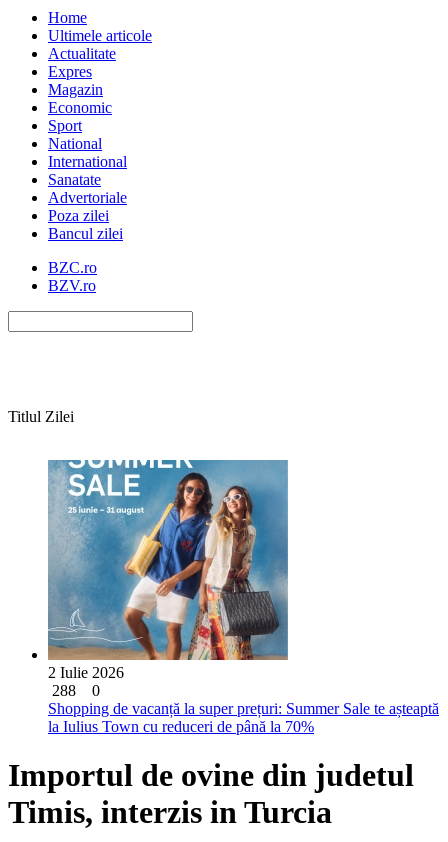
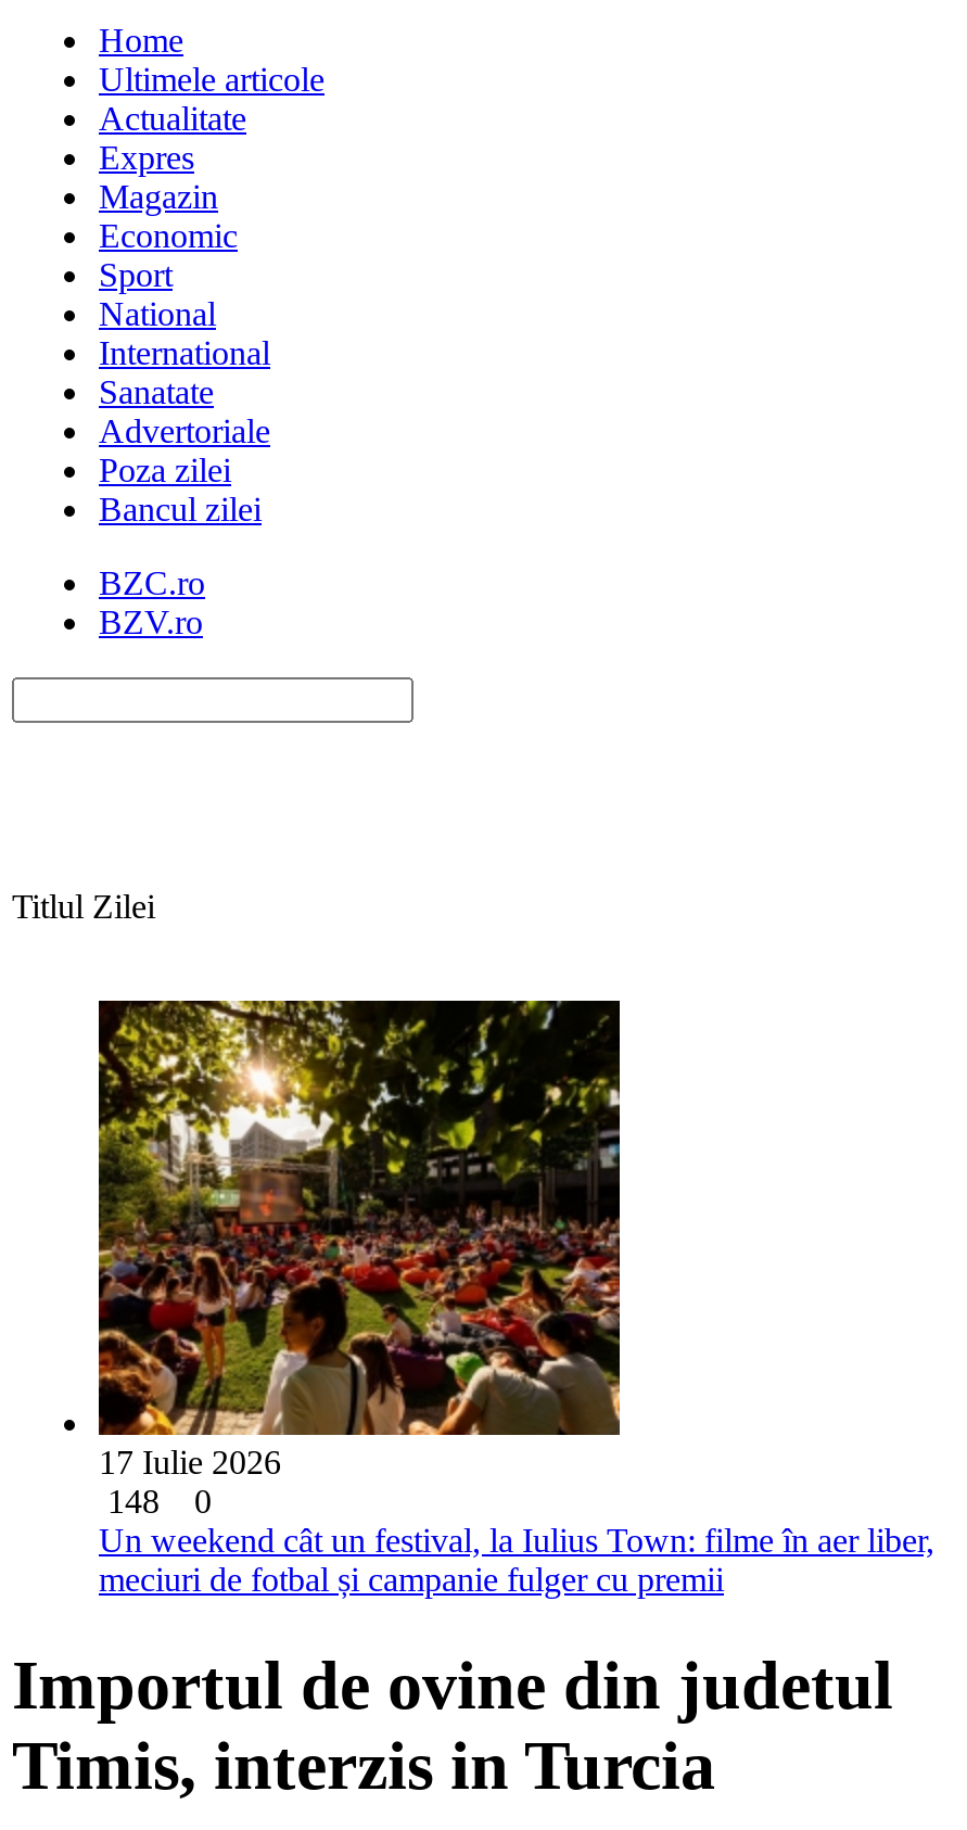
[47,459,439,735] [image] | 2 Iulie 2026 | 288 0 | Shopping de vacanță la super prețuri: Summer Sale te așteaptă | la Iulius Town cu reduceri de până la 70% -> [97,999,934,1598] [image] | 17 Iulie 2026 | 148 0 | Un weekend cât un festival, la Iulius Town: filme în aer liber, | meciuri de fotbal și campanie fulger cu premii

